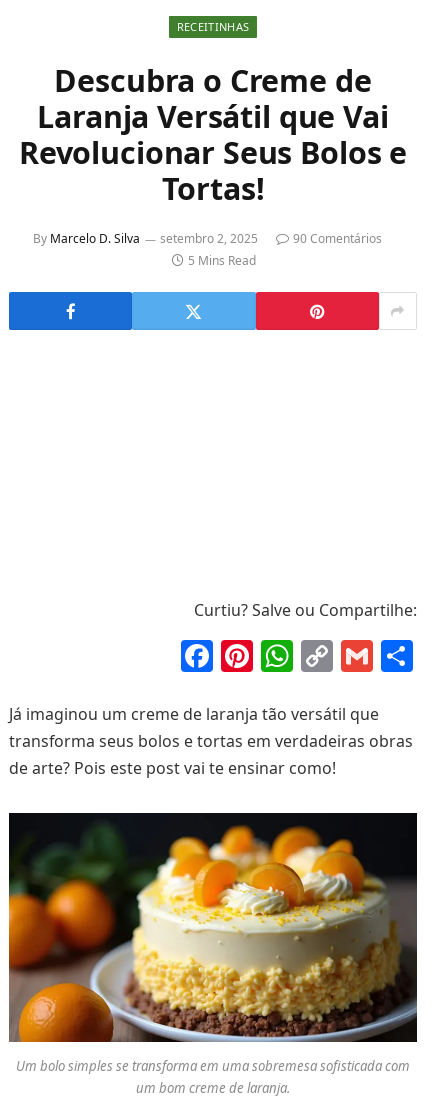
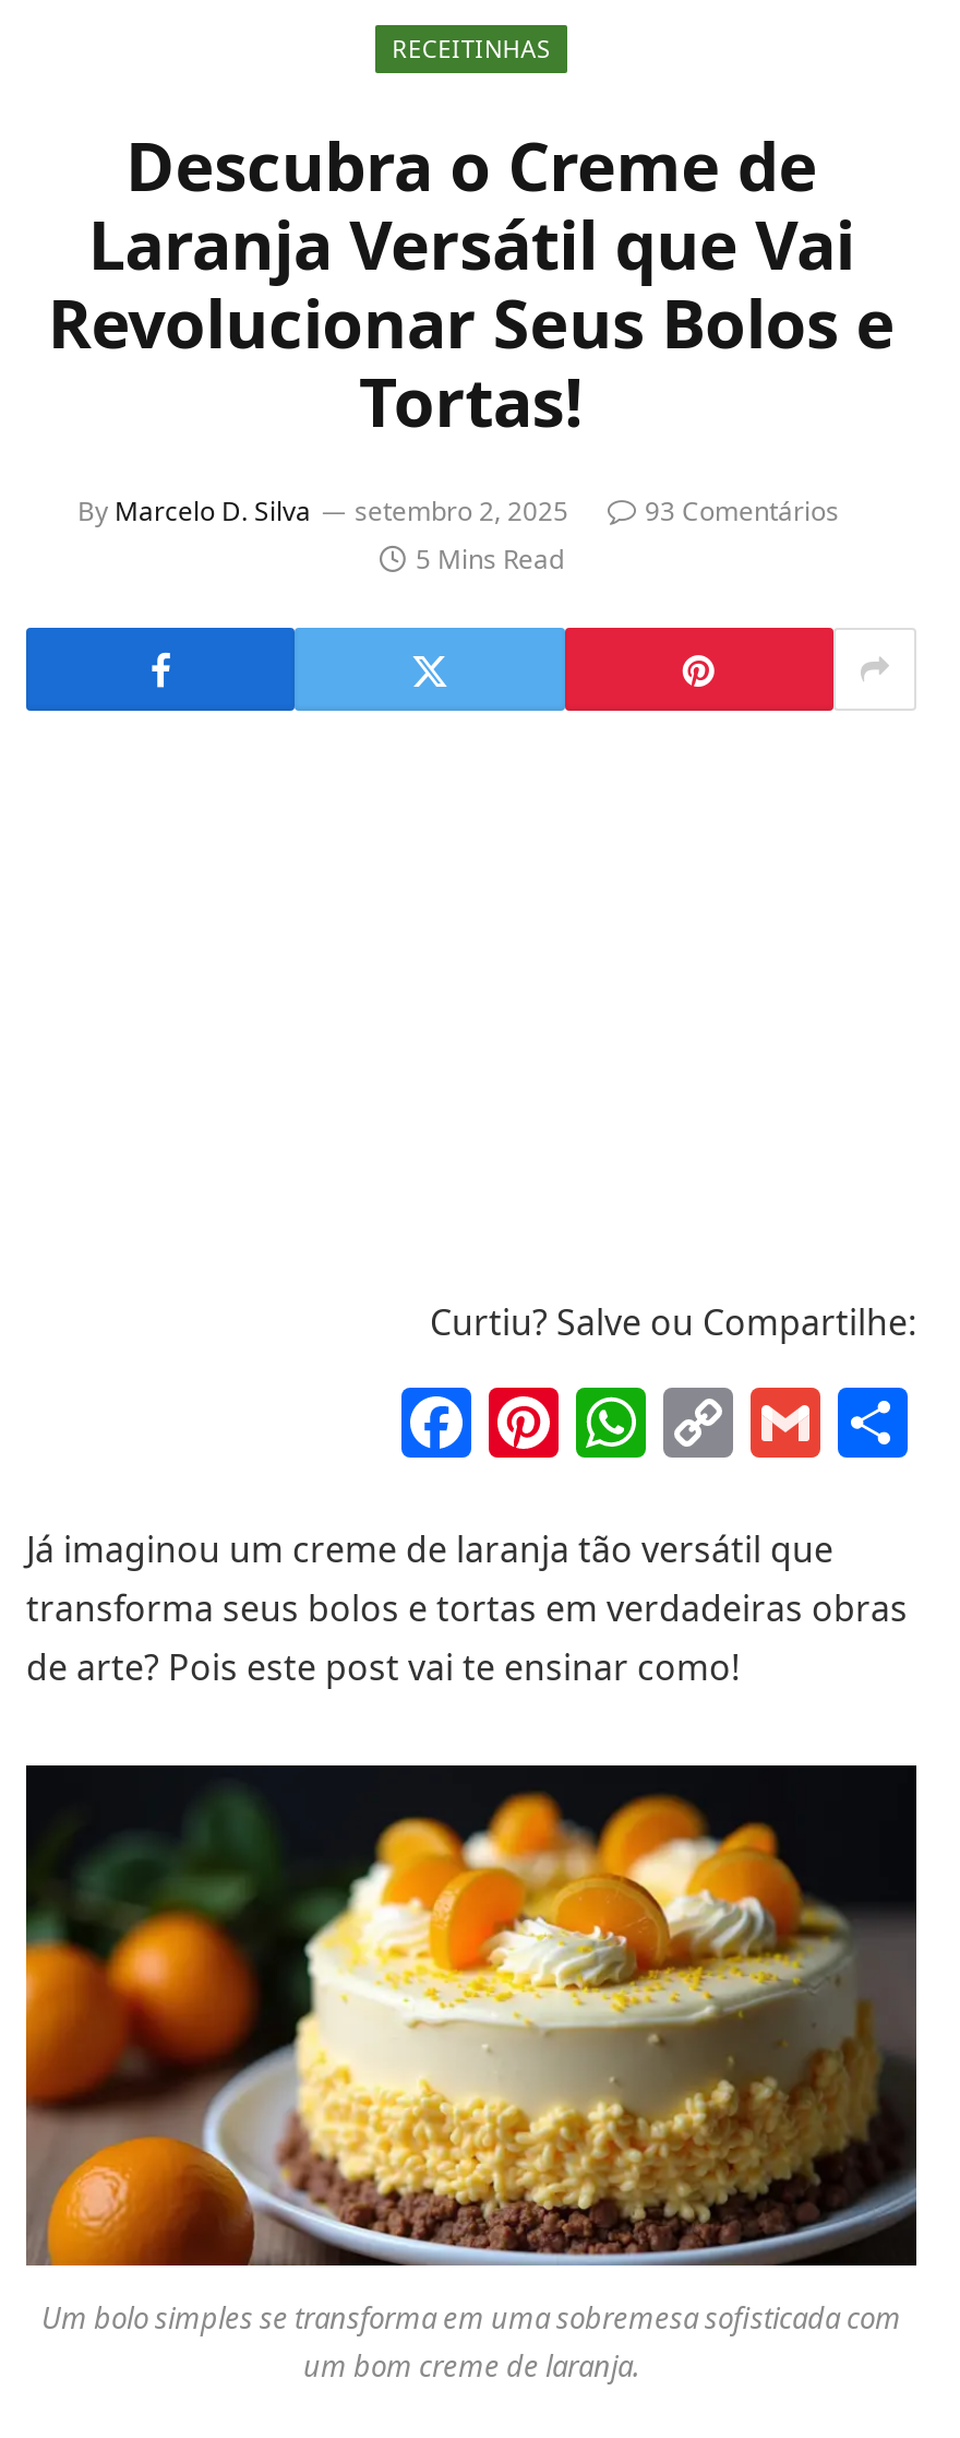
[292,230,381,247] 90 Comentários -> [645,492,839,530] 93 Comentários

